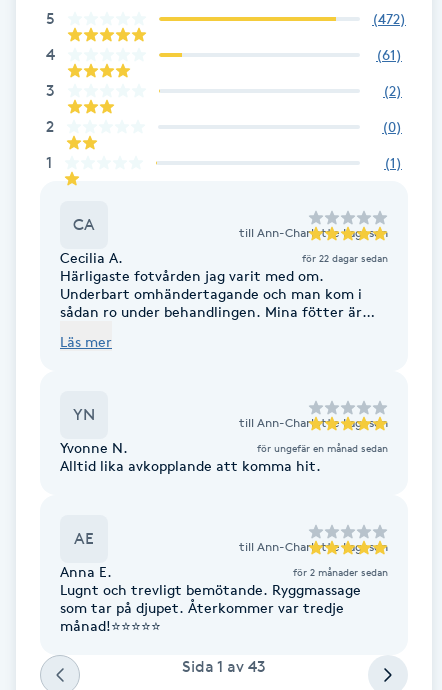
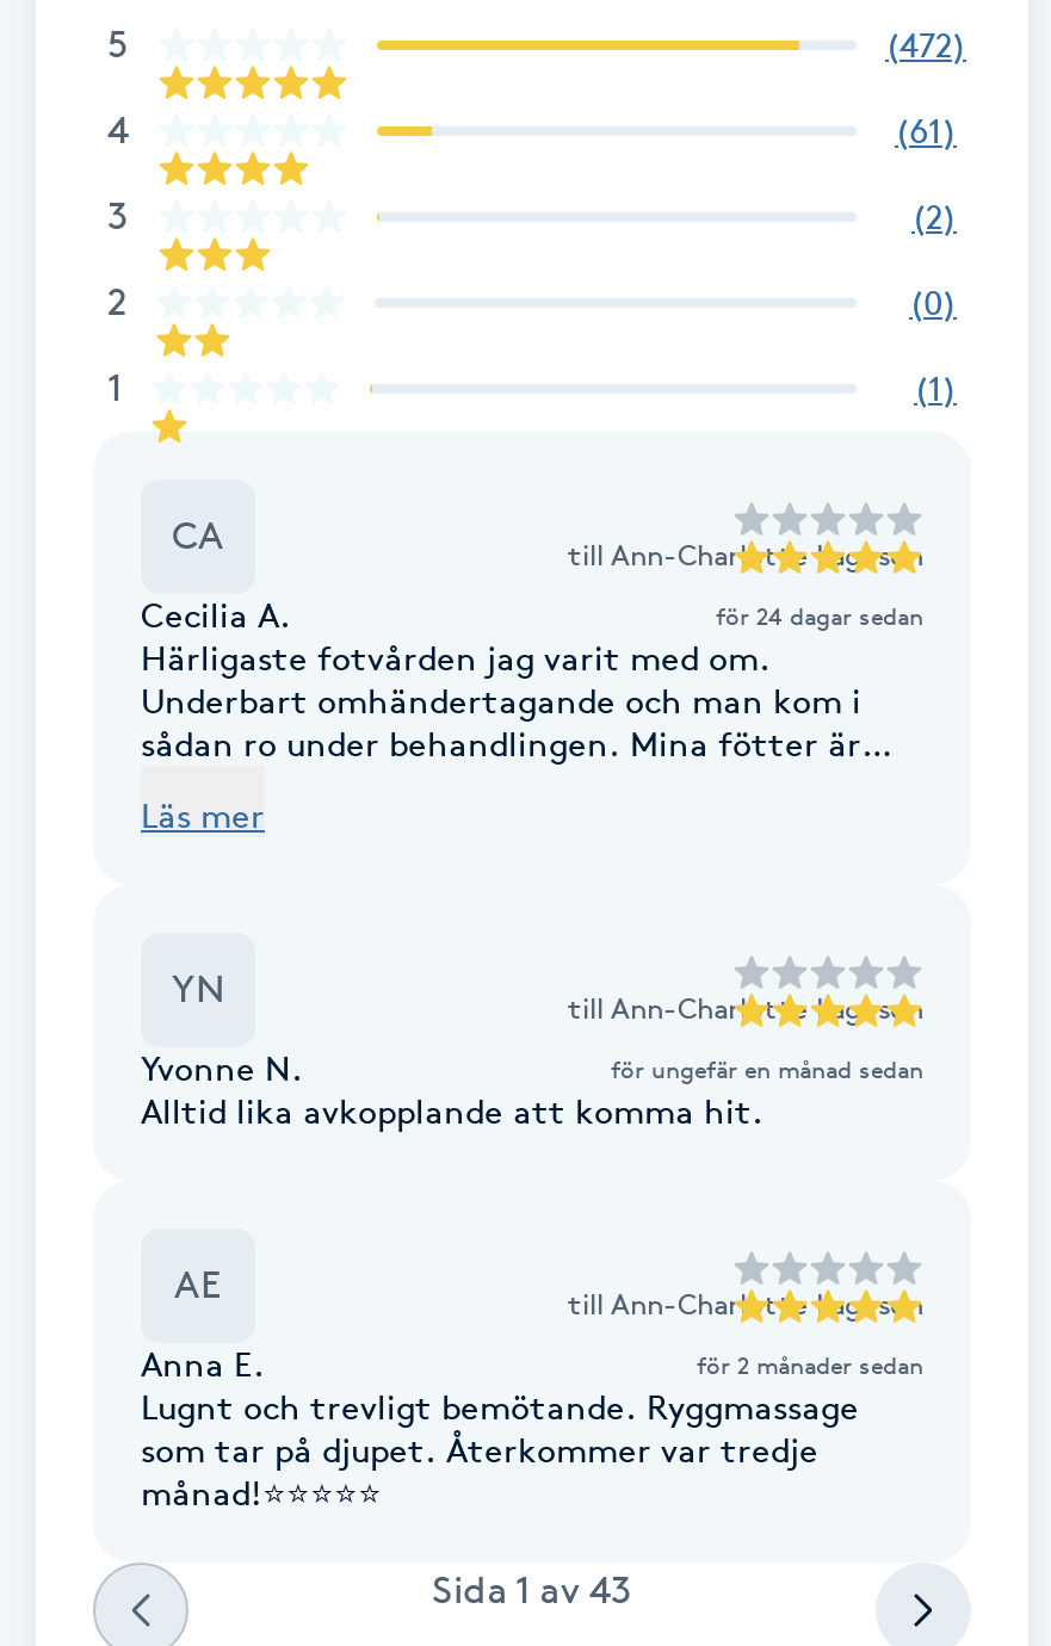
[302,251,388,264] för 22 dagar sedan -> [716,598,923,629] för 24 dagar sedan

